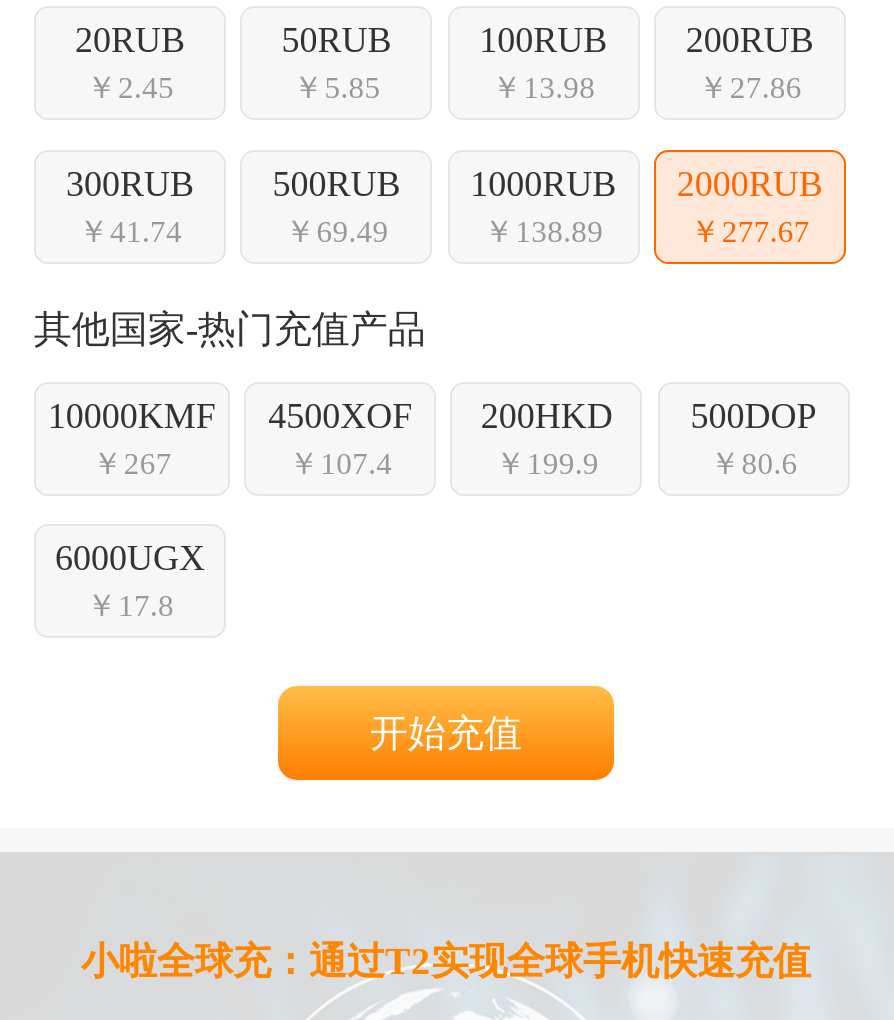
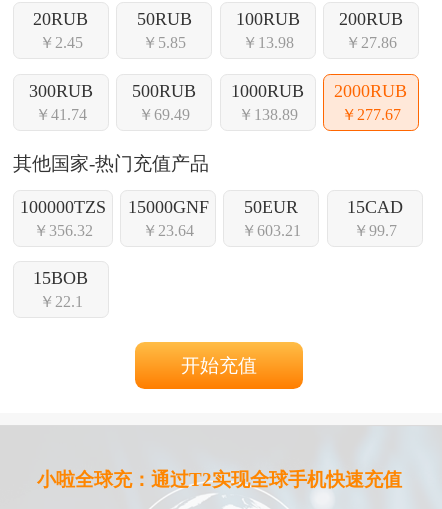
[48,396,216,480] 10000KMF | ￥267 -> [20,197,106,239] 100000TZS | ￥356.32
[268,396,412,480] 4500XOF | ￥107.4 -> [128,197,209,239] 15000GNF | ￥23.64
[481,396,613,480] 200HKD | ￥199.9 -> [241,197,301,239] 50EUR | ￥603.21
[690,396,816,480] 500DOP | ￥80.6 -> [347,197,403,239] 15CAD | ￥99.7
[55,539,205,623] 6000UGX | ￥17.8 -> [33,268,88,310] 15BOB | ￥22.1

